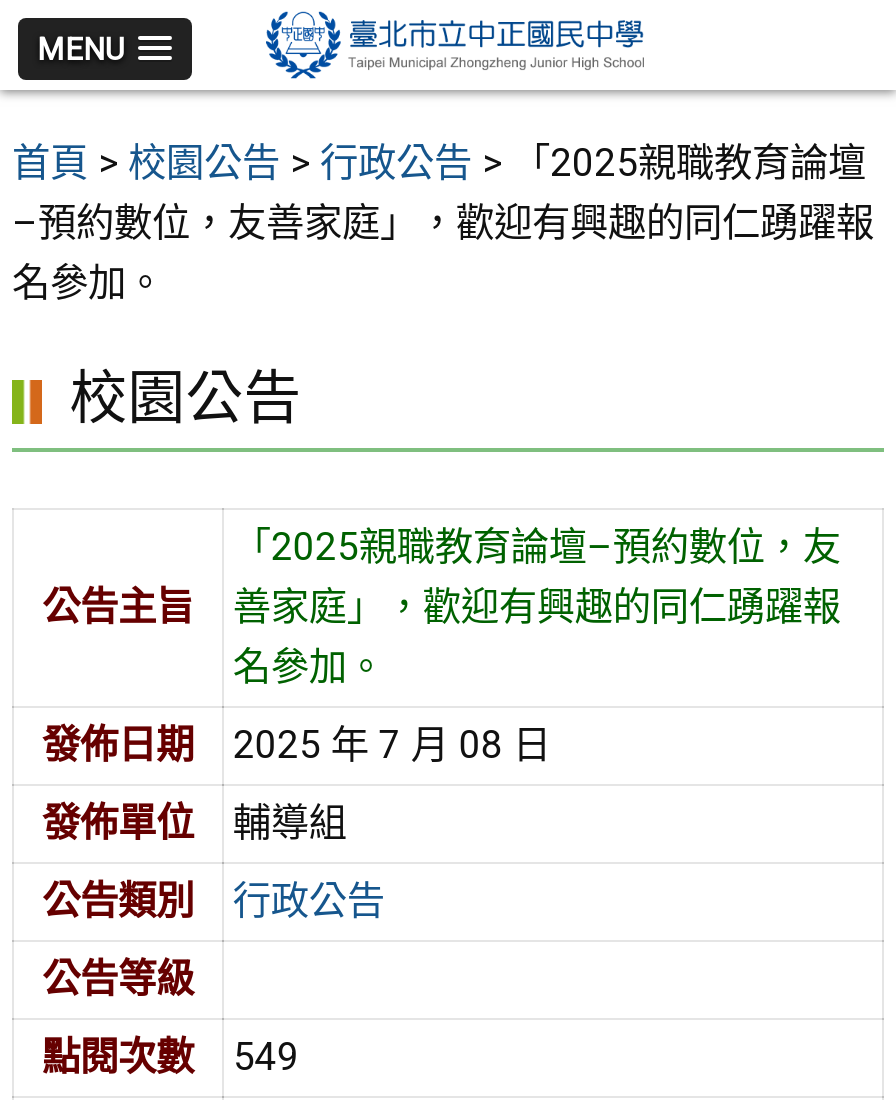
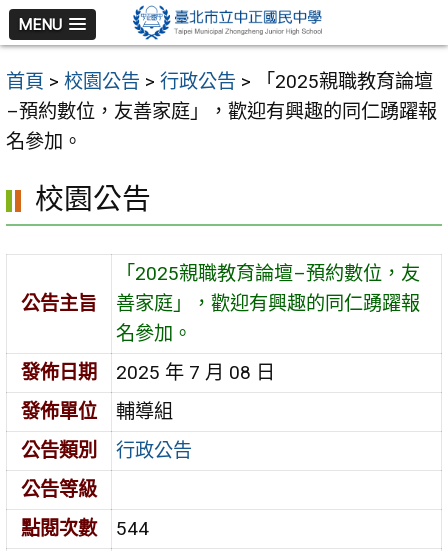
[42,1035,299,1081] 點閱次數 549 -> [21,517,149,540] 點閱次數 544

